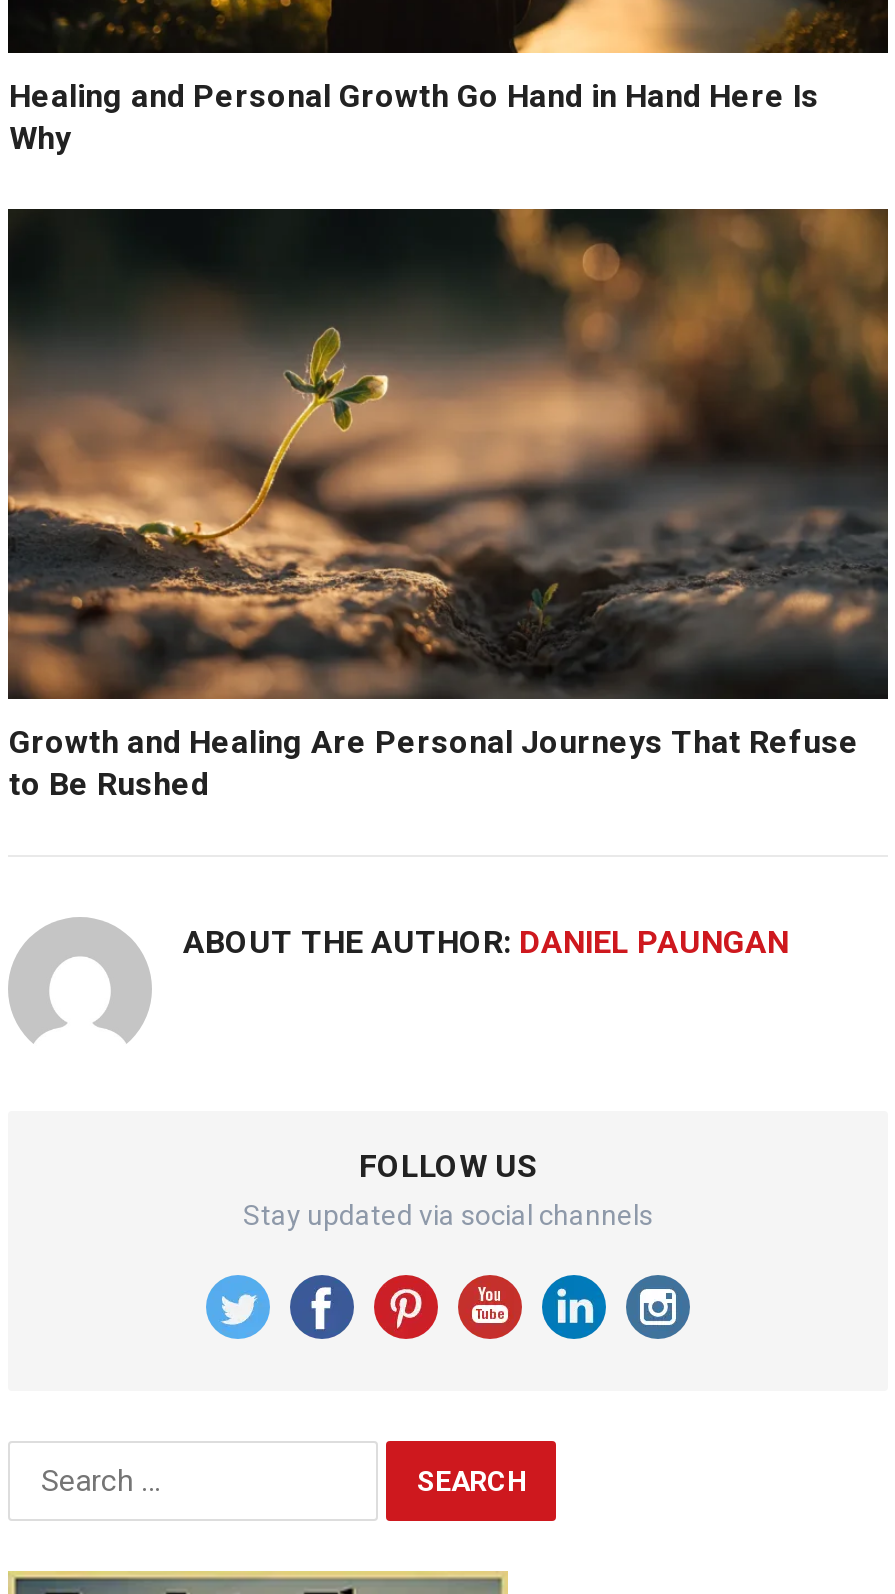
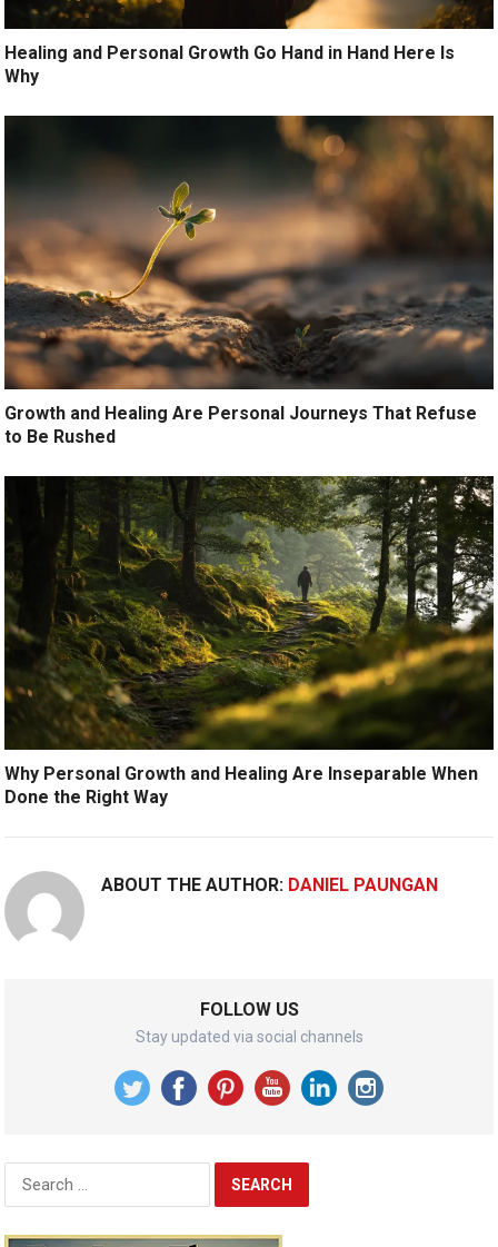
none -> [3,475,495,807] [image] | Why Personal Growth and Healing Are Inseparable When | Done the Right Way

